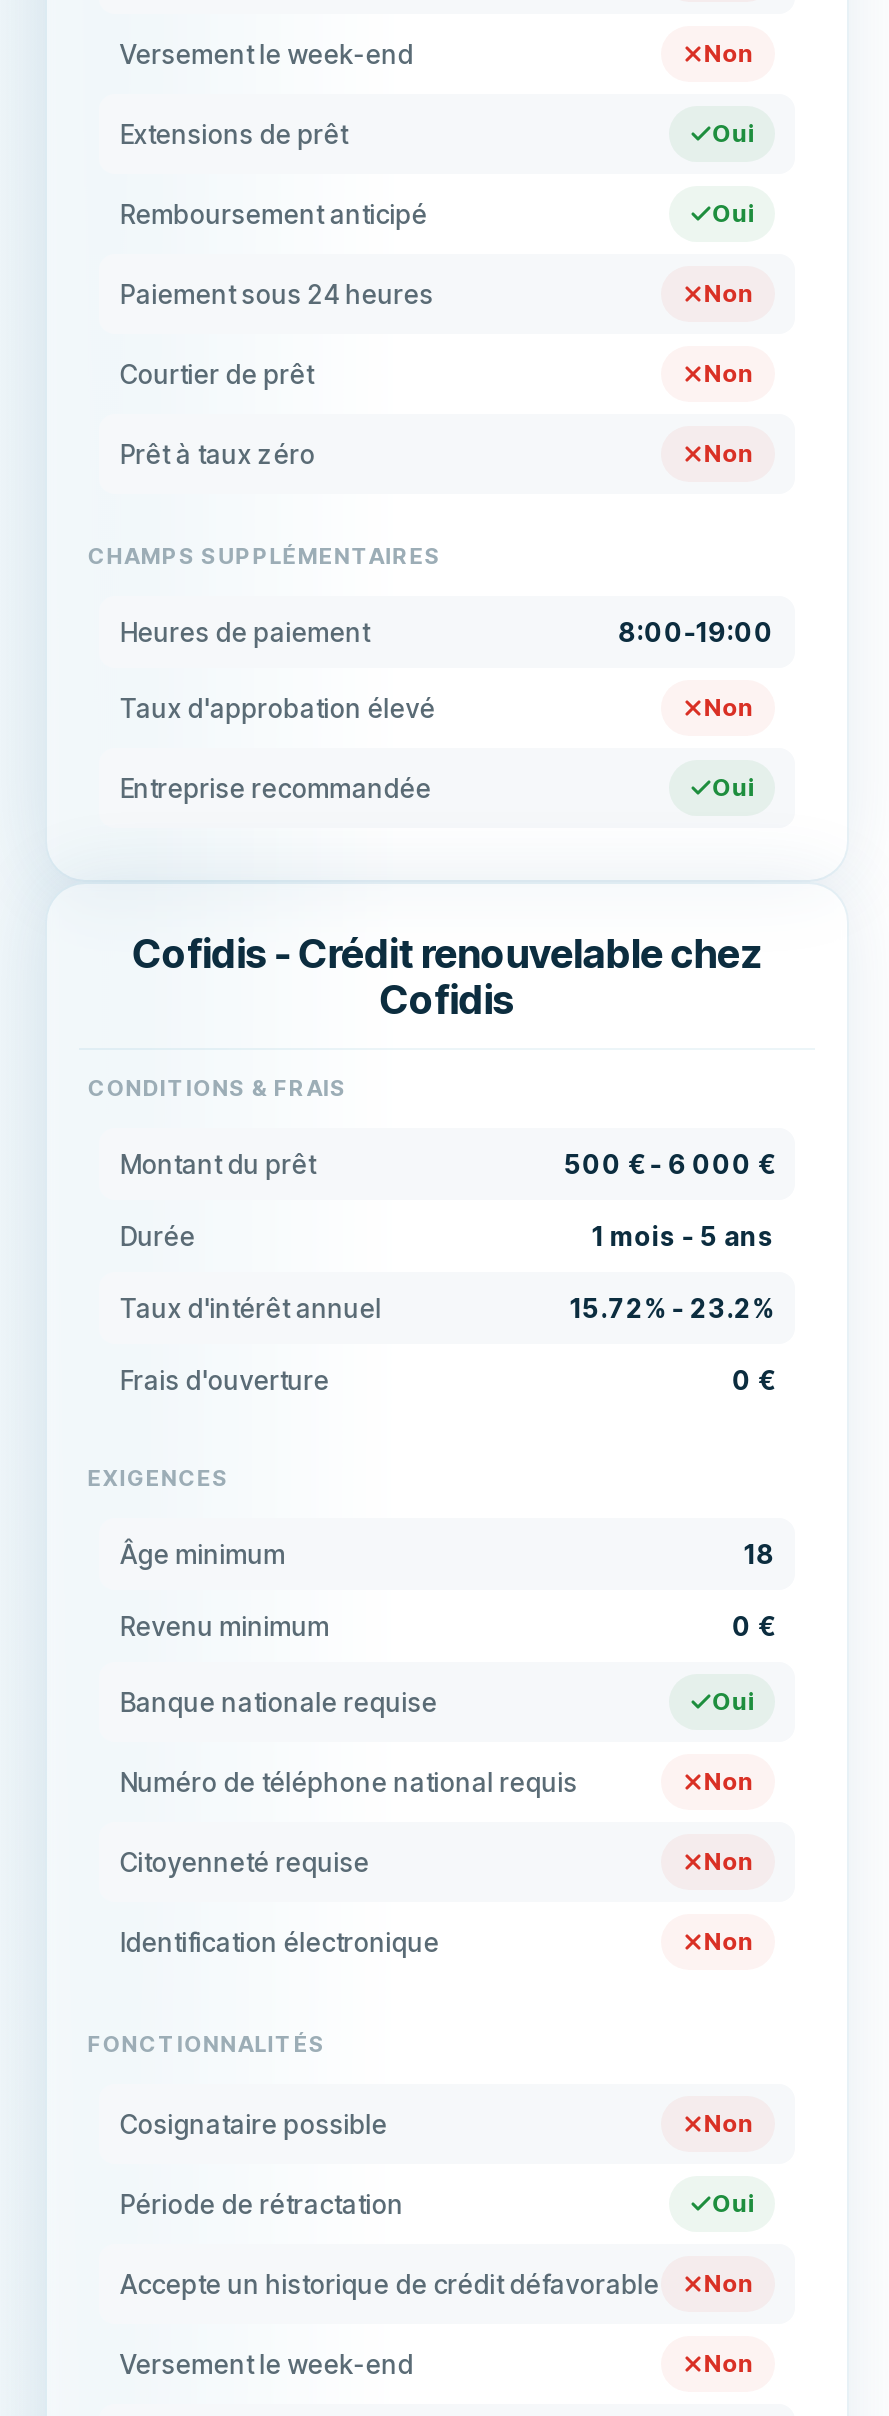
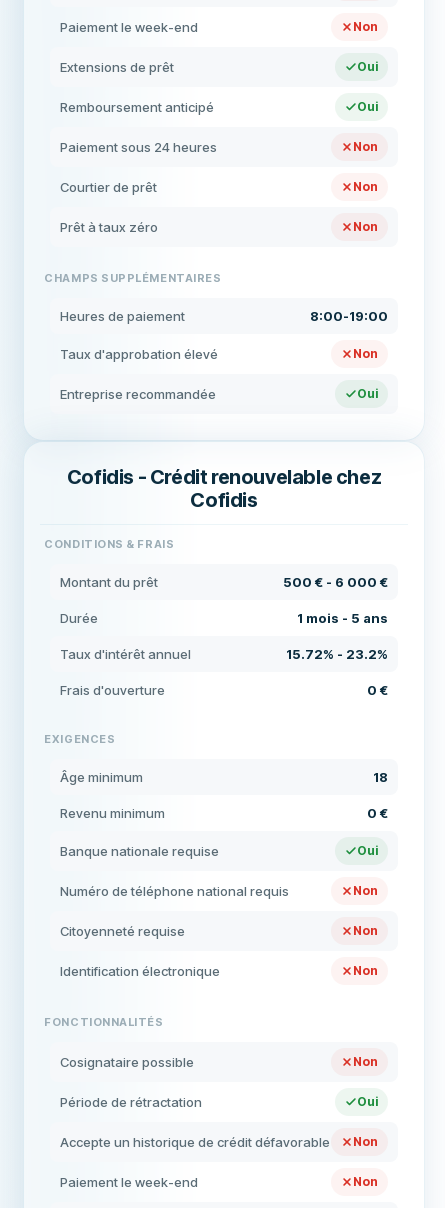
[120,38,414,70] Versement le week-end -> [60,19,198,35] Paiement le week-end
[120,2348,414,2380] Versement le week-end -> [60,1174,198,1190] Paiement le week-end

